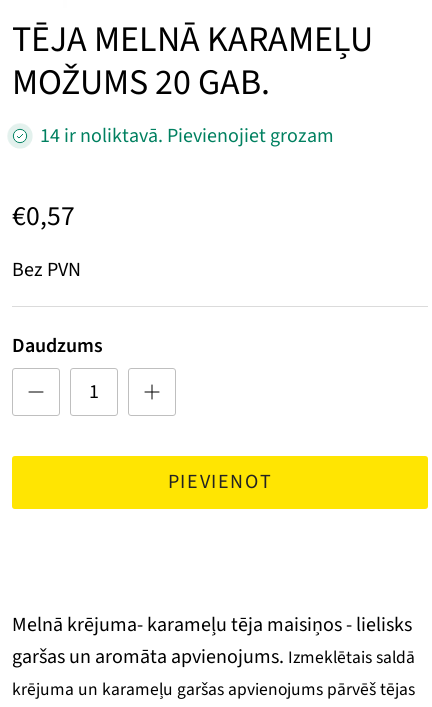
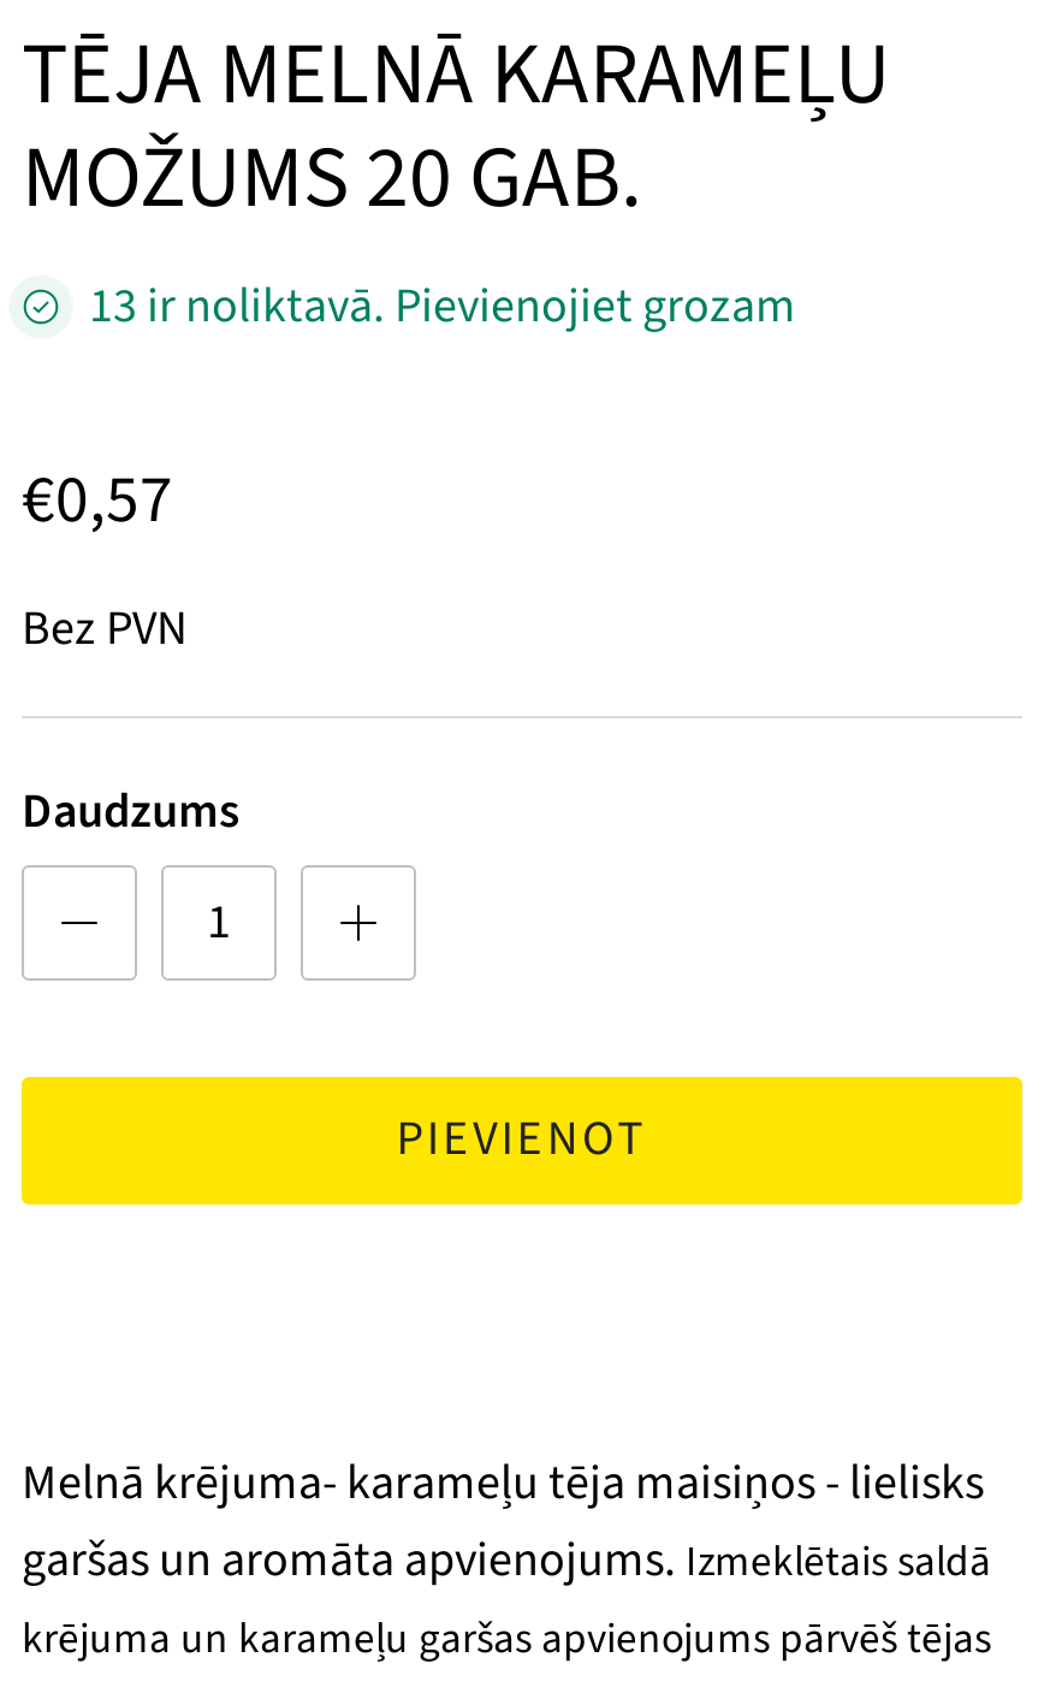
[40,121,334,149] 14 ir noliktavā. Pievienojiet grozam -> [89,272,796,339] 13 ir noliktavā. Pievienojiet grozam

